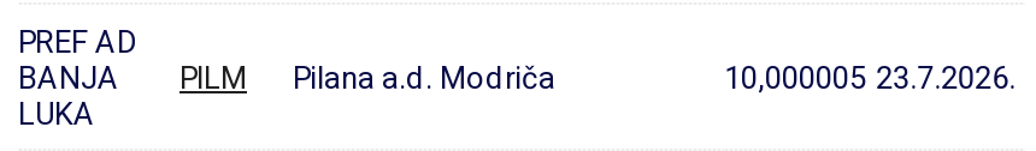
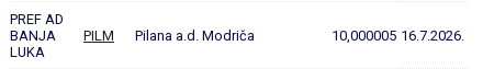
[724,60,1016,96] 10,000005 23.7.2026. -> [332,27,464,44] 10,000005 16.7.2026.

